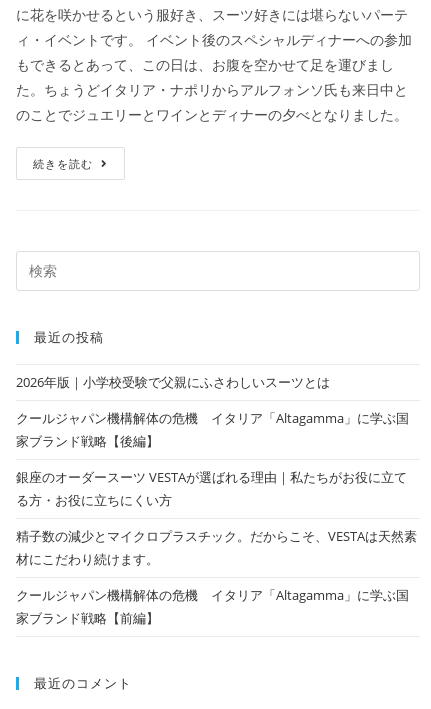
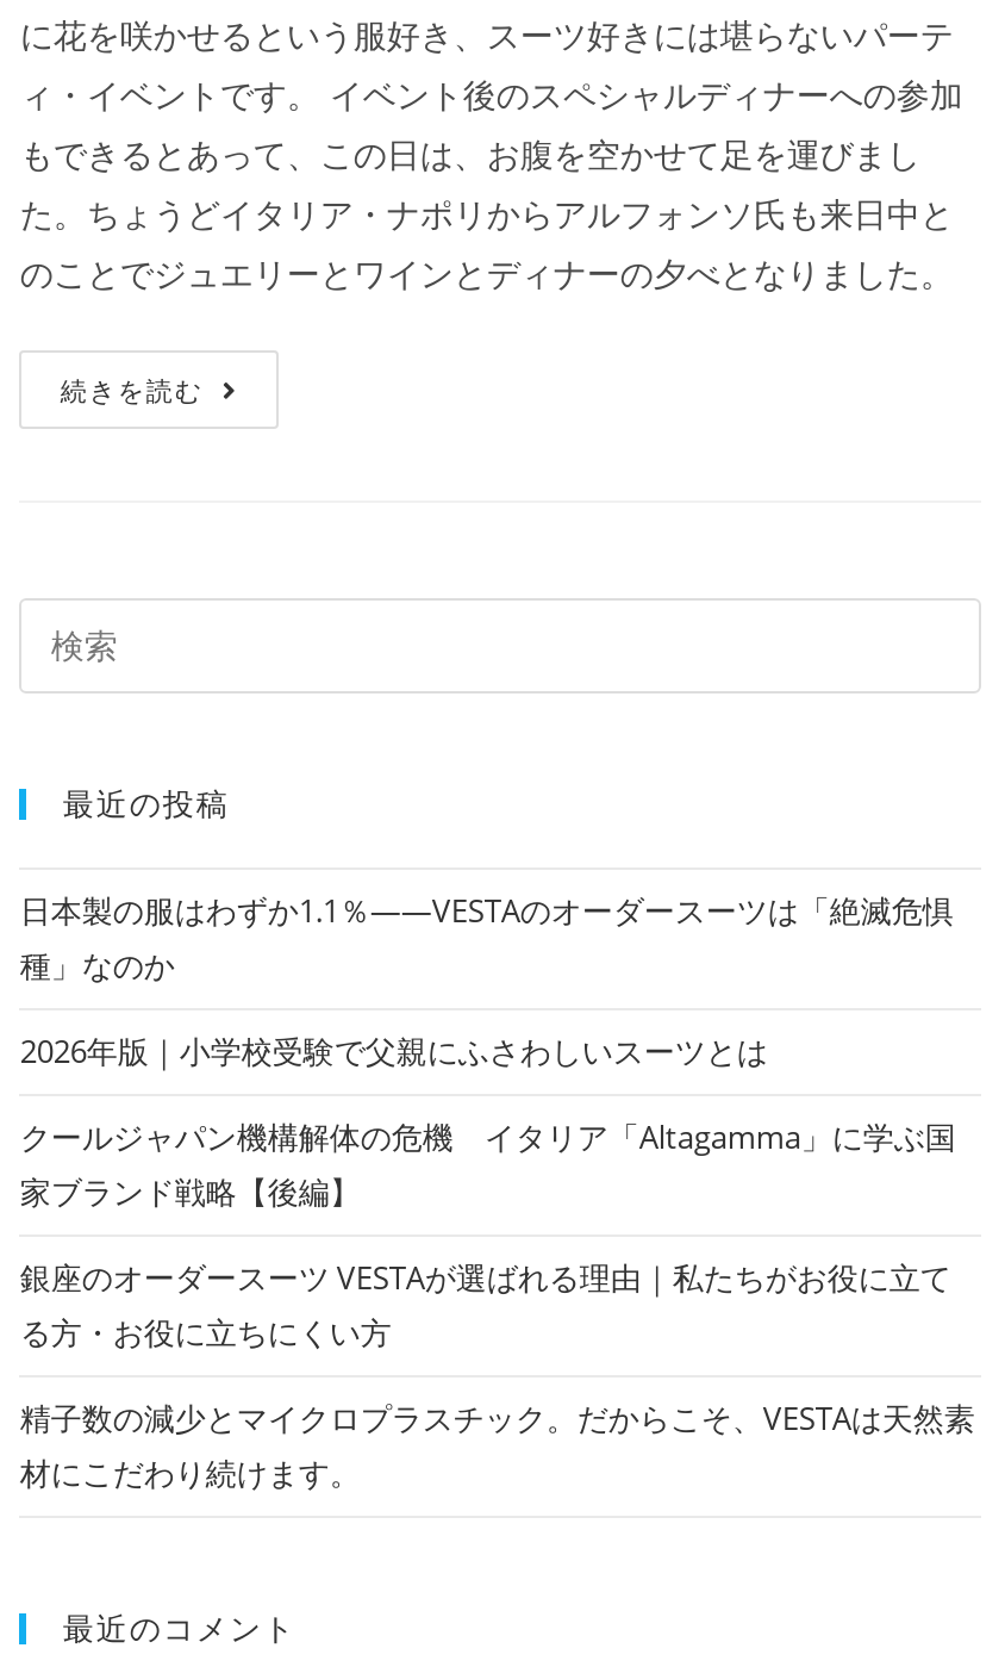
none -> [20,888,954,986] 日本製の服はわずか1.1％——VESTAのオーダースーツは「絶滅危惧 | 種」なのか
moved [16,373,417,568] -> [20,1029,975,1493]: 2026年版｜小学校受験で父親にふさわしいスーツとは | クールジャパン機構解体の危機 イタリア「Altagamma」に学ぶ国 | 家ブランド戦略【後編】 | 銀座のオーダースーツ VESTAが選ばれる理由｜私たちがお役に立て | る方・お役に立ちにくい方 | 精子数の減少とマイクロプラスチック。だからこそ、VESTAは天然素 | 材にこだわり続けます。
[16,586,409,627] クールジャパン機構解体の危機 イタリア「Altagamma」に学ぶ国 | 家ブランド戦略【前編】 -> none

